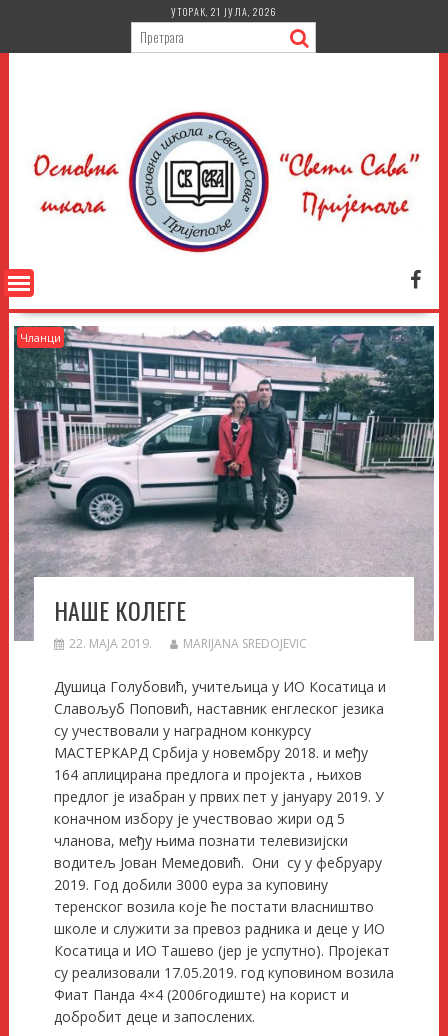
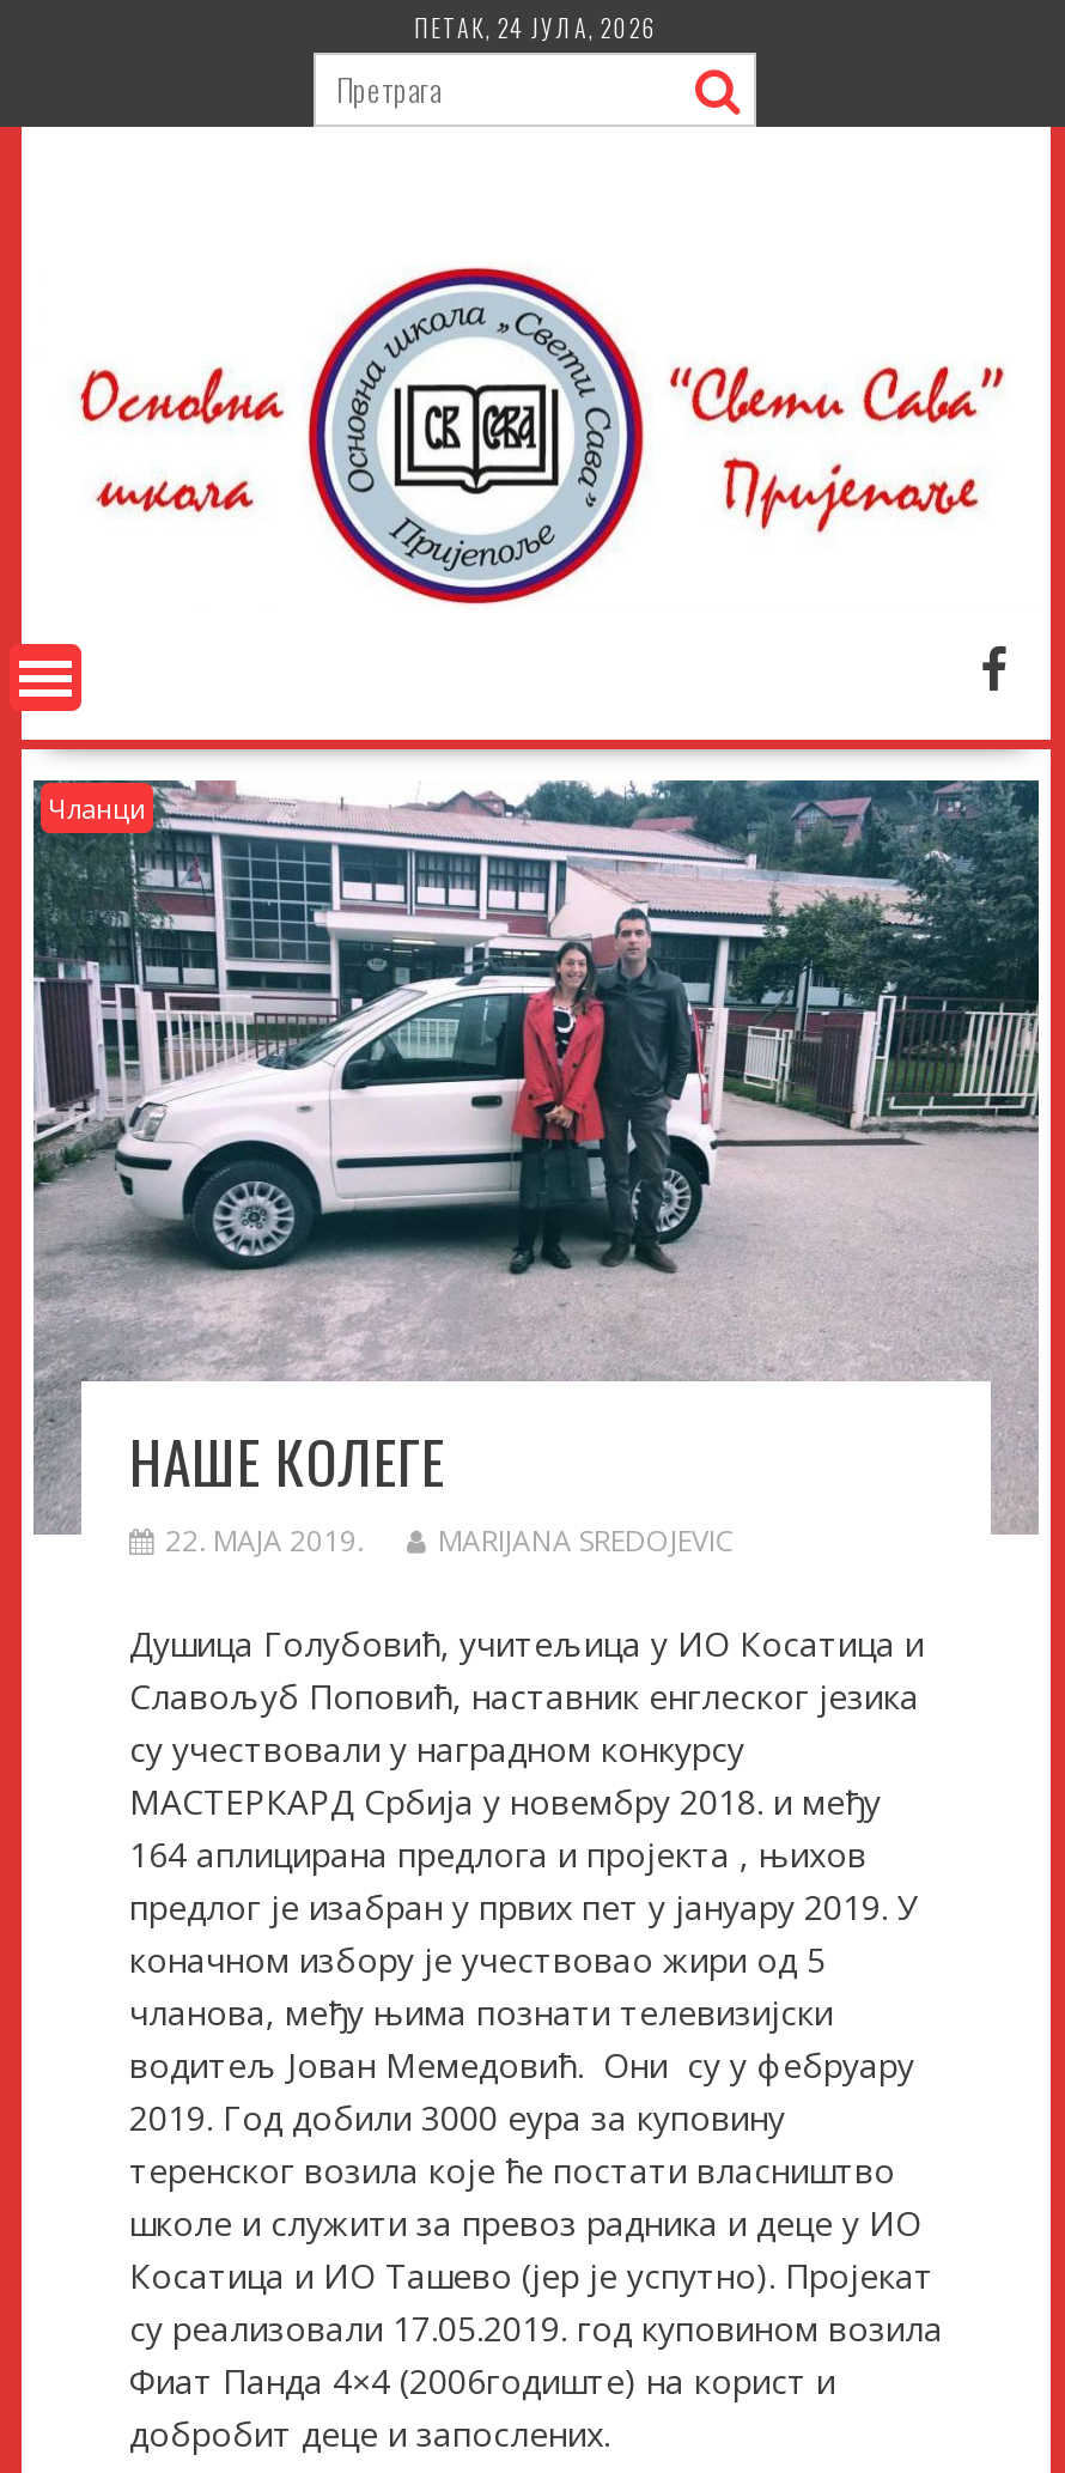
[171,4,277,19] УТОРАК, 21 ЈУЛА, 2026 -> [414,10,658,45] ПЕТАК, 24 ЈУЛА, 2026

